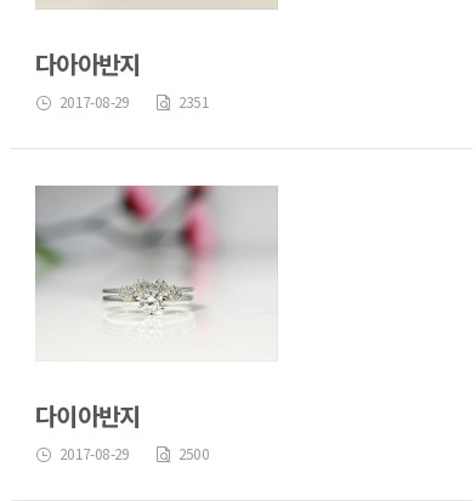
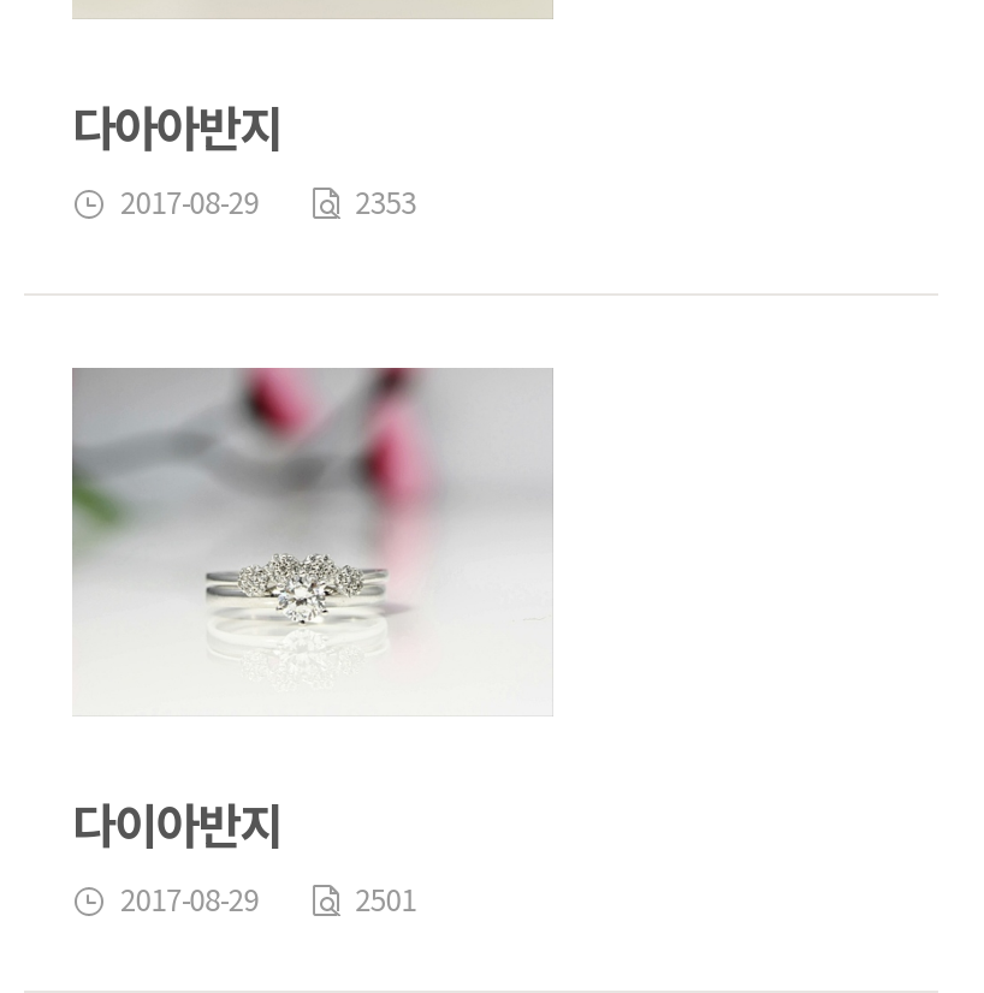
[178,91,209,112] 2351 -> [355,181,416,221] 2353
[178,443,209,464] 2500 -> [355,879,416,919] 2501

